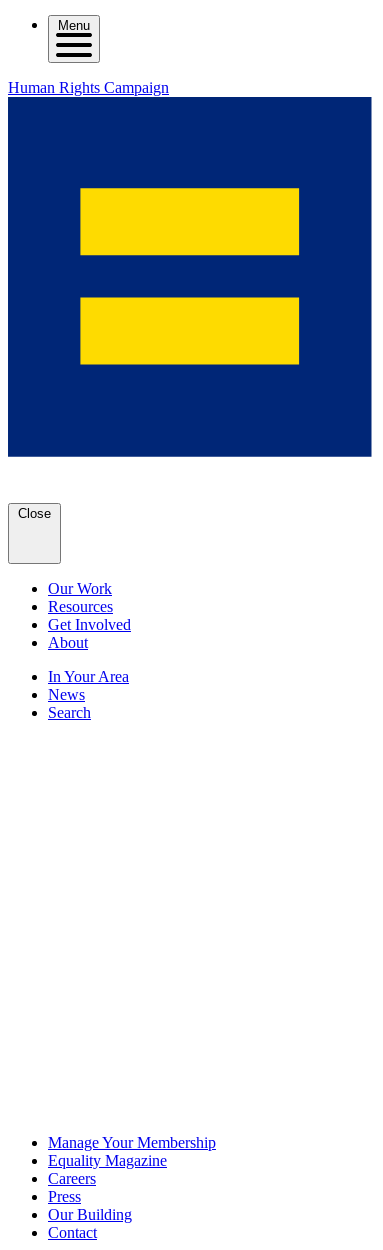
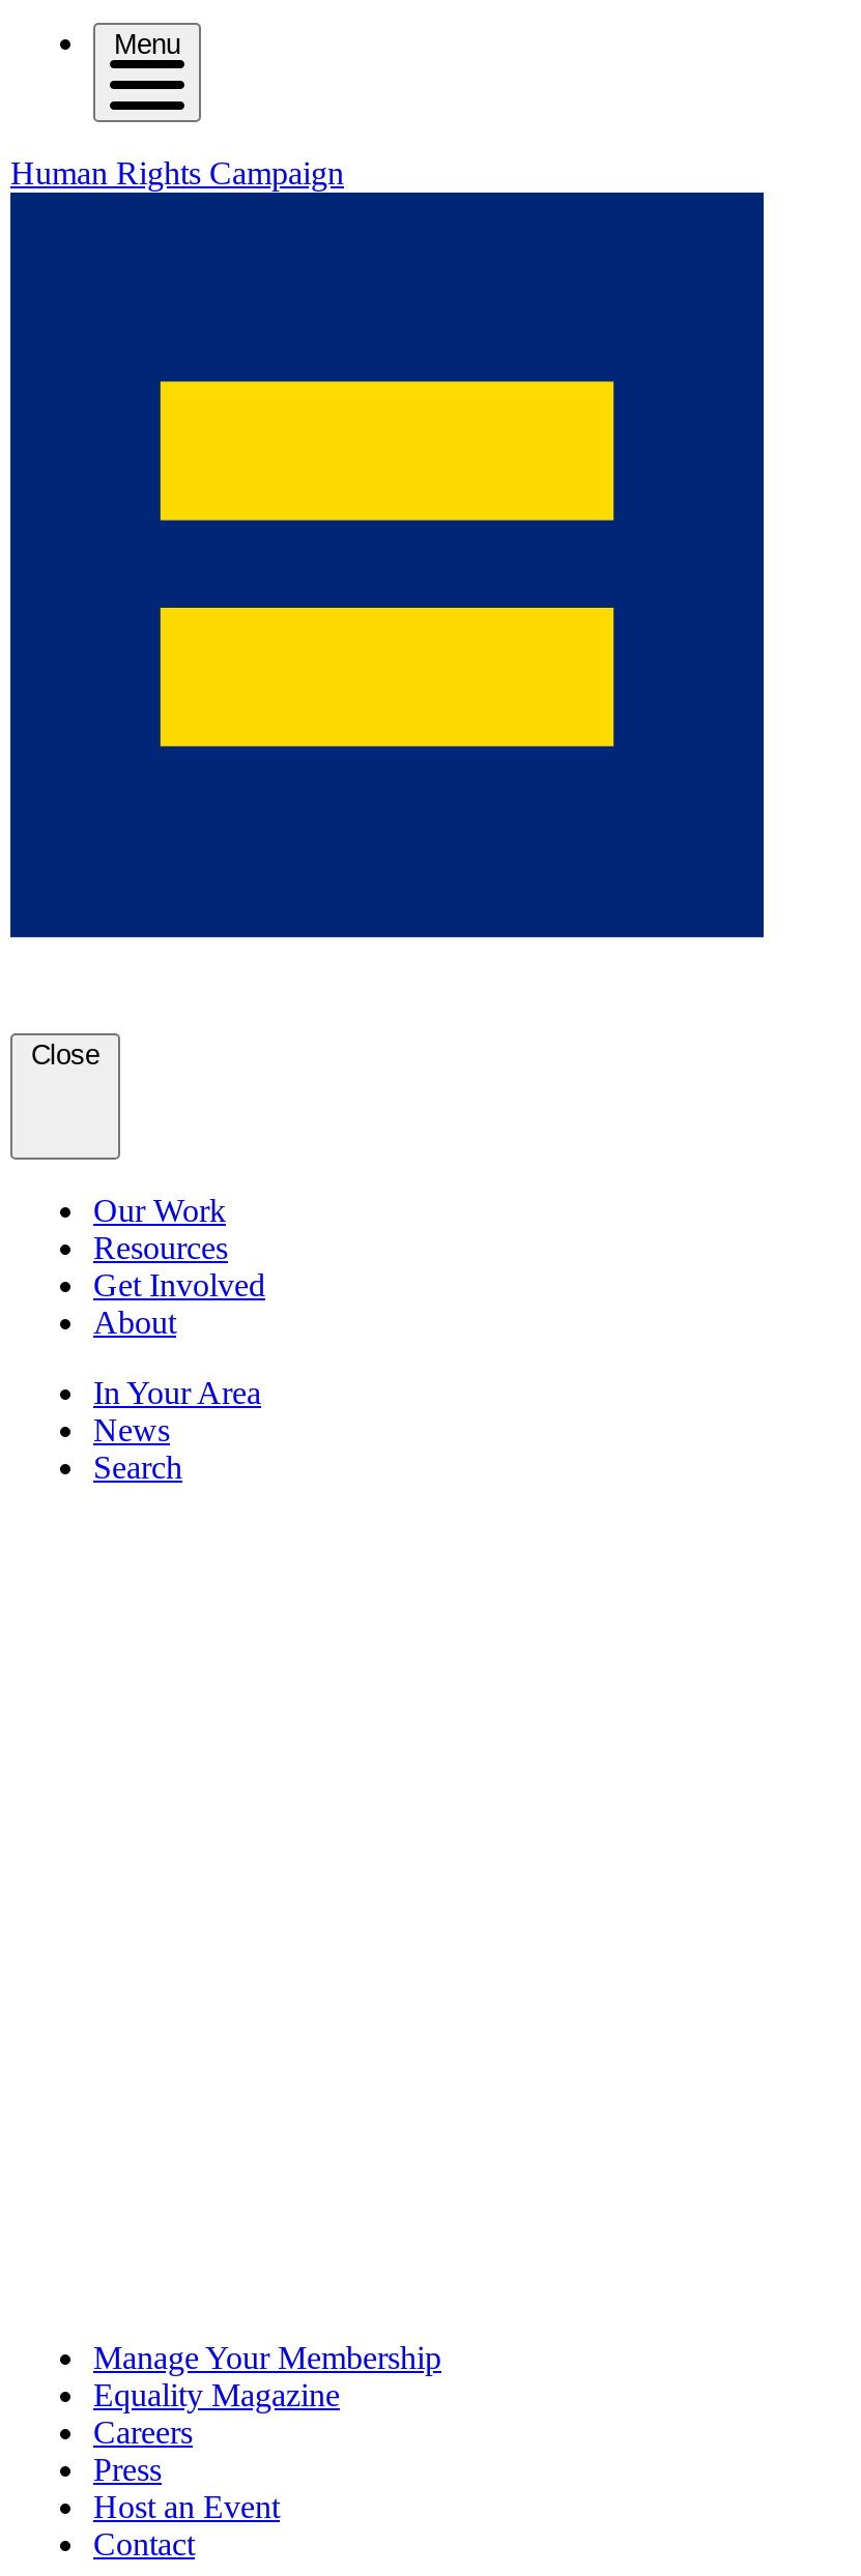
[48,1206,132,1223] Our Building -> [93,2490,280,2525] Host an Event

